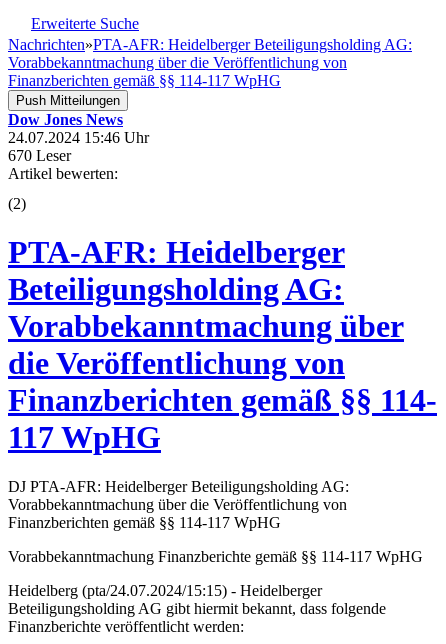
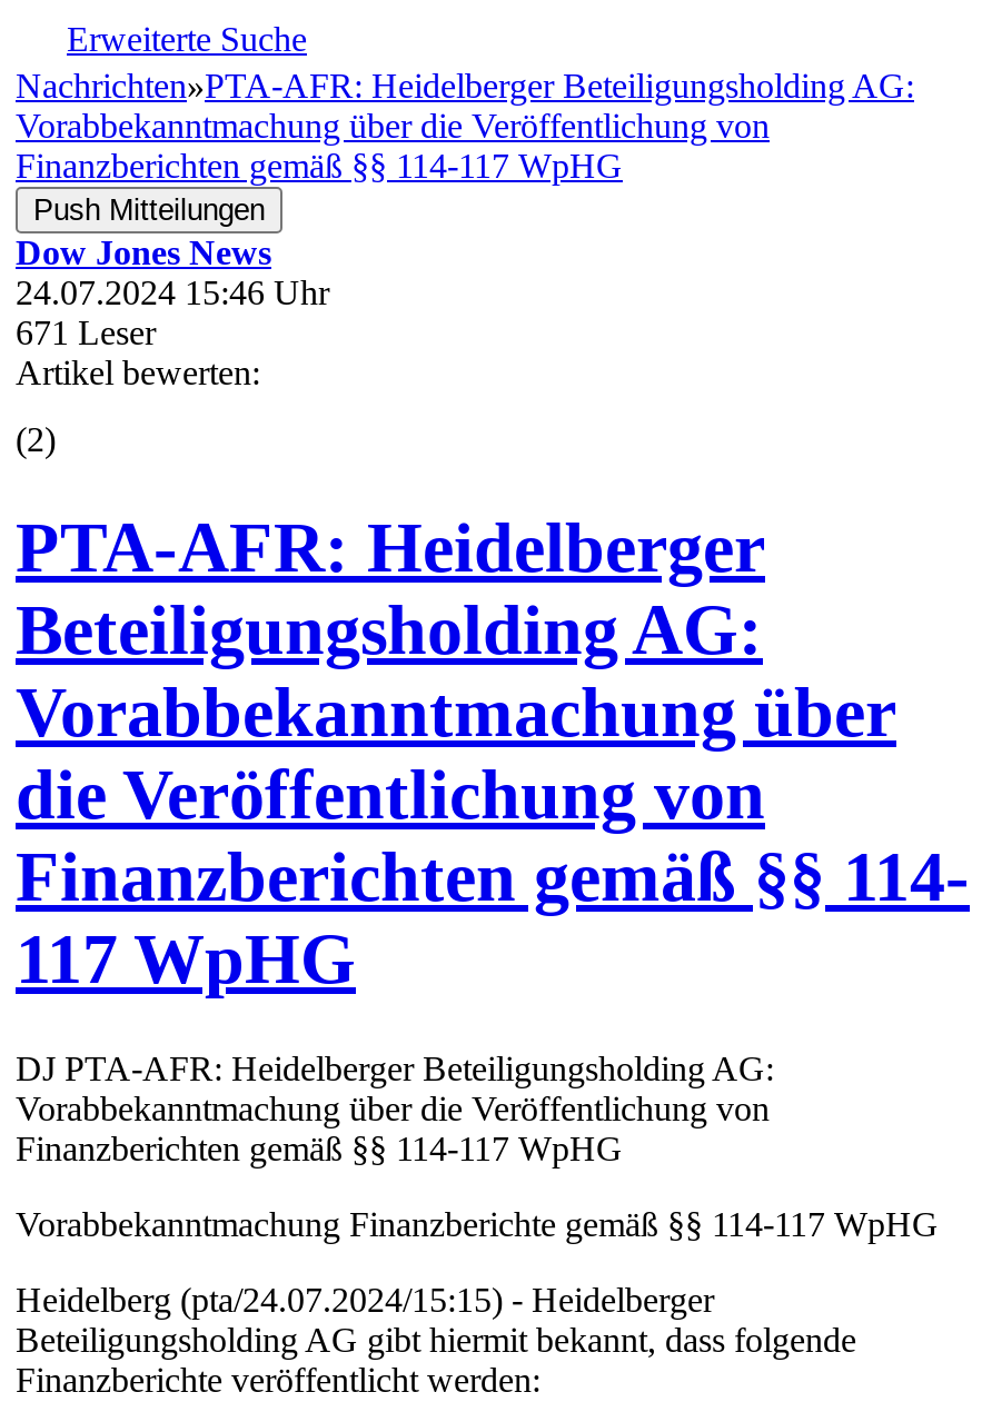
[8,147,71,164] 670 Leser -> [16,314,156,351] 671 Leser

